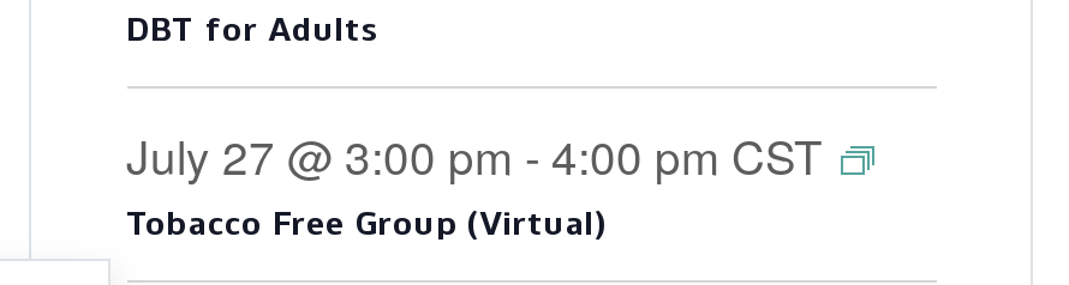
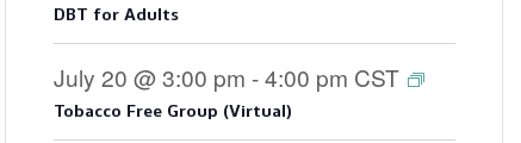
[126,122,835,187] July 27 @ 3:00 pm - 4:00 pm CST -> [53,61,405,93] July 20 @ 3:00 pm - 4:00 pm CST

